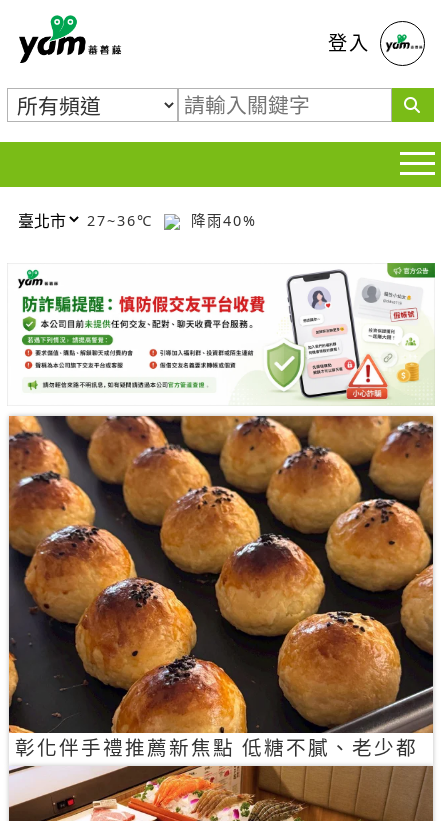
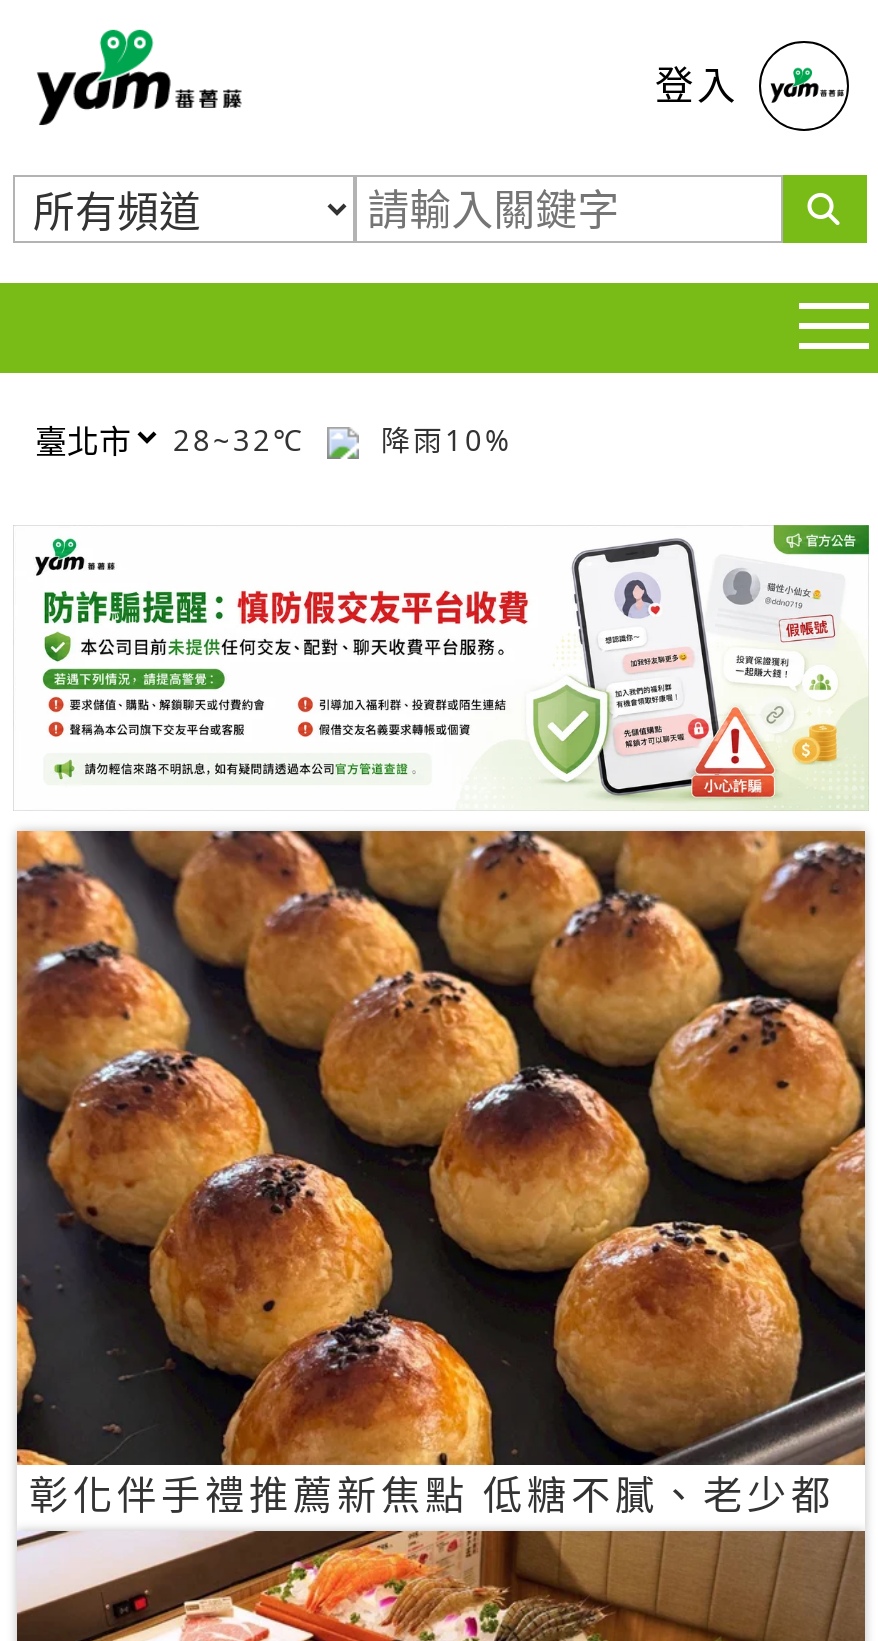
[87,210,159,229] 27~36℃ -> [173,420,317,458] 28~32℃
[185,210,257,229] 降雨40% -> [369,420,513,458] 降雨10%

